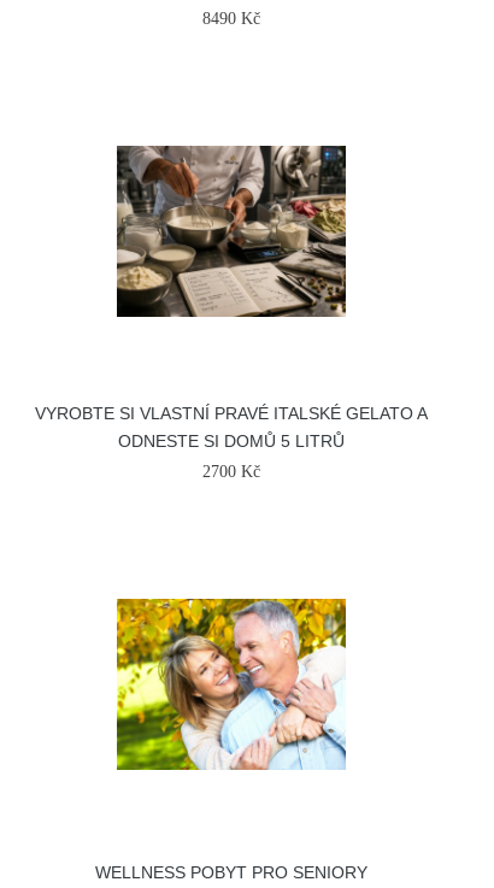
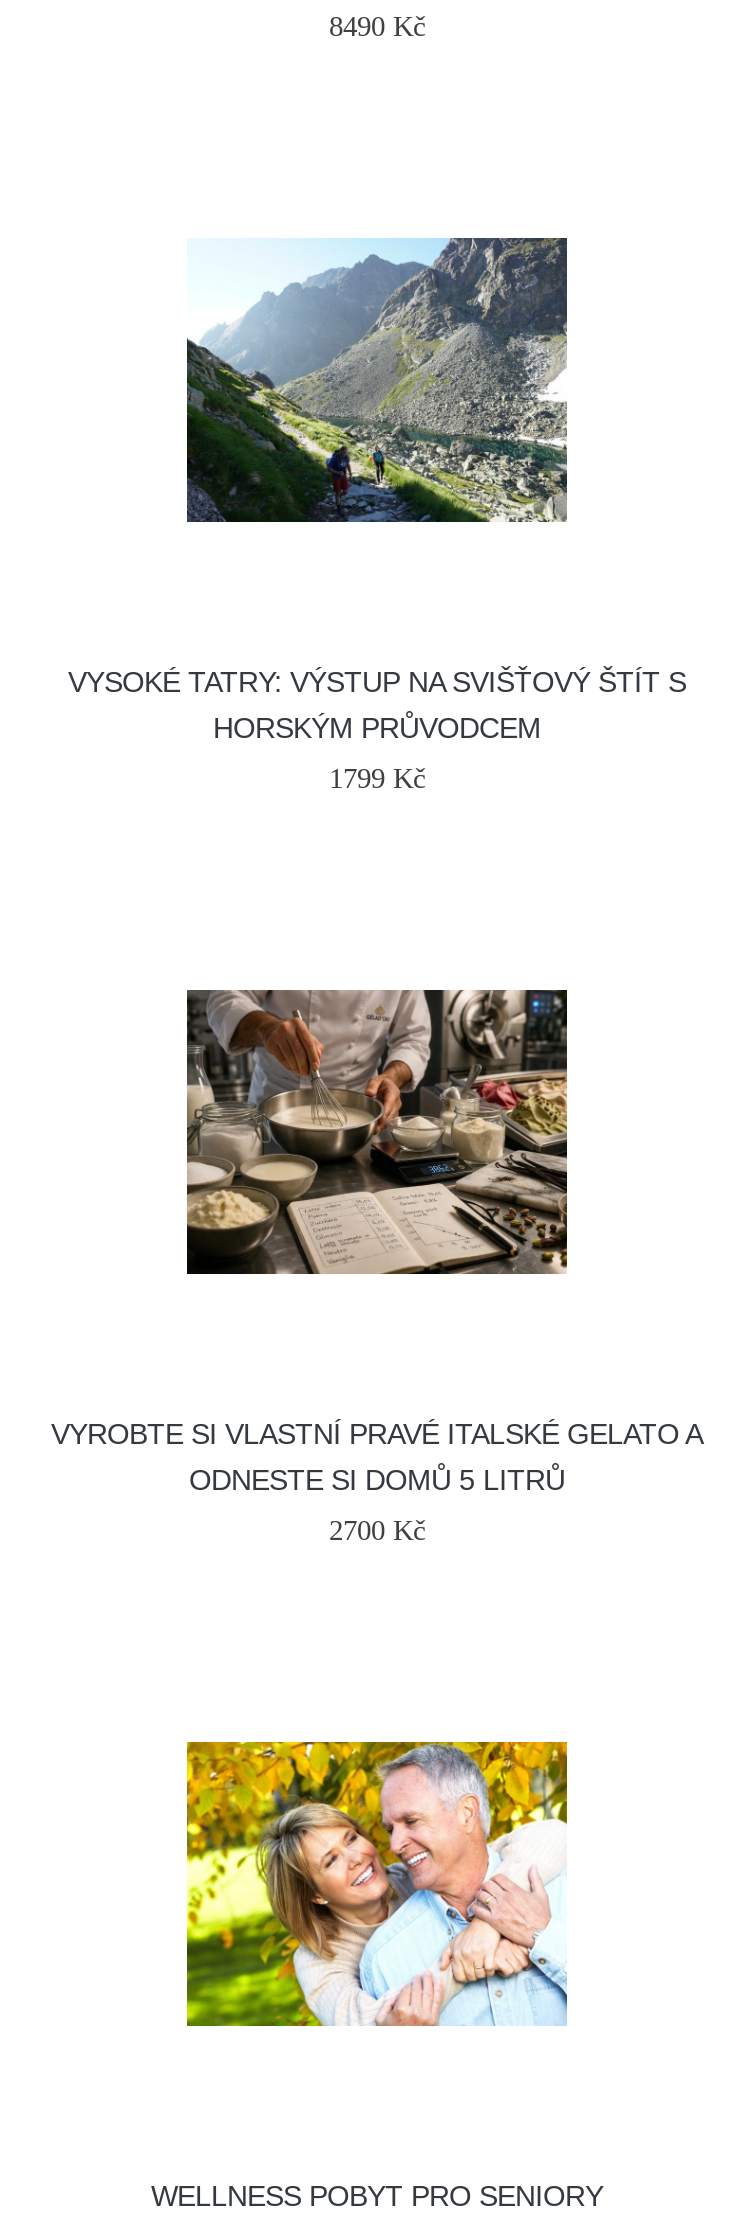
none -> [68,666,686,794] VYSOKÉ TATRY: VÝSTUP NA SVIŠŤOVÝ ŠTÍT S | HORSKÝM PRŮVODCEM | 1799 Kč
none -> [185,236,569,524] [image]

